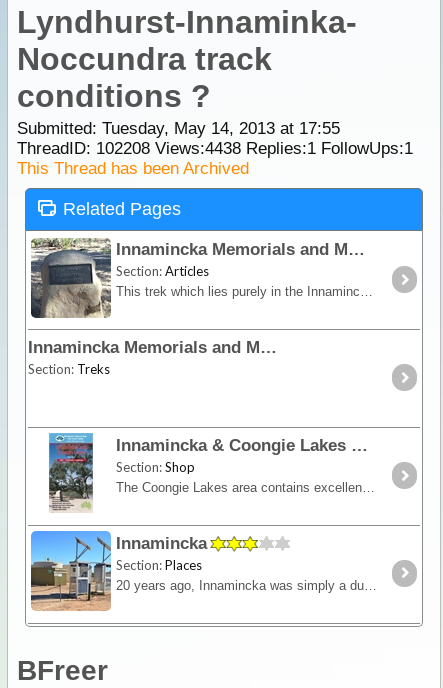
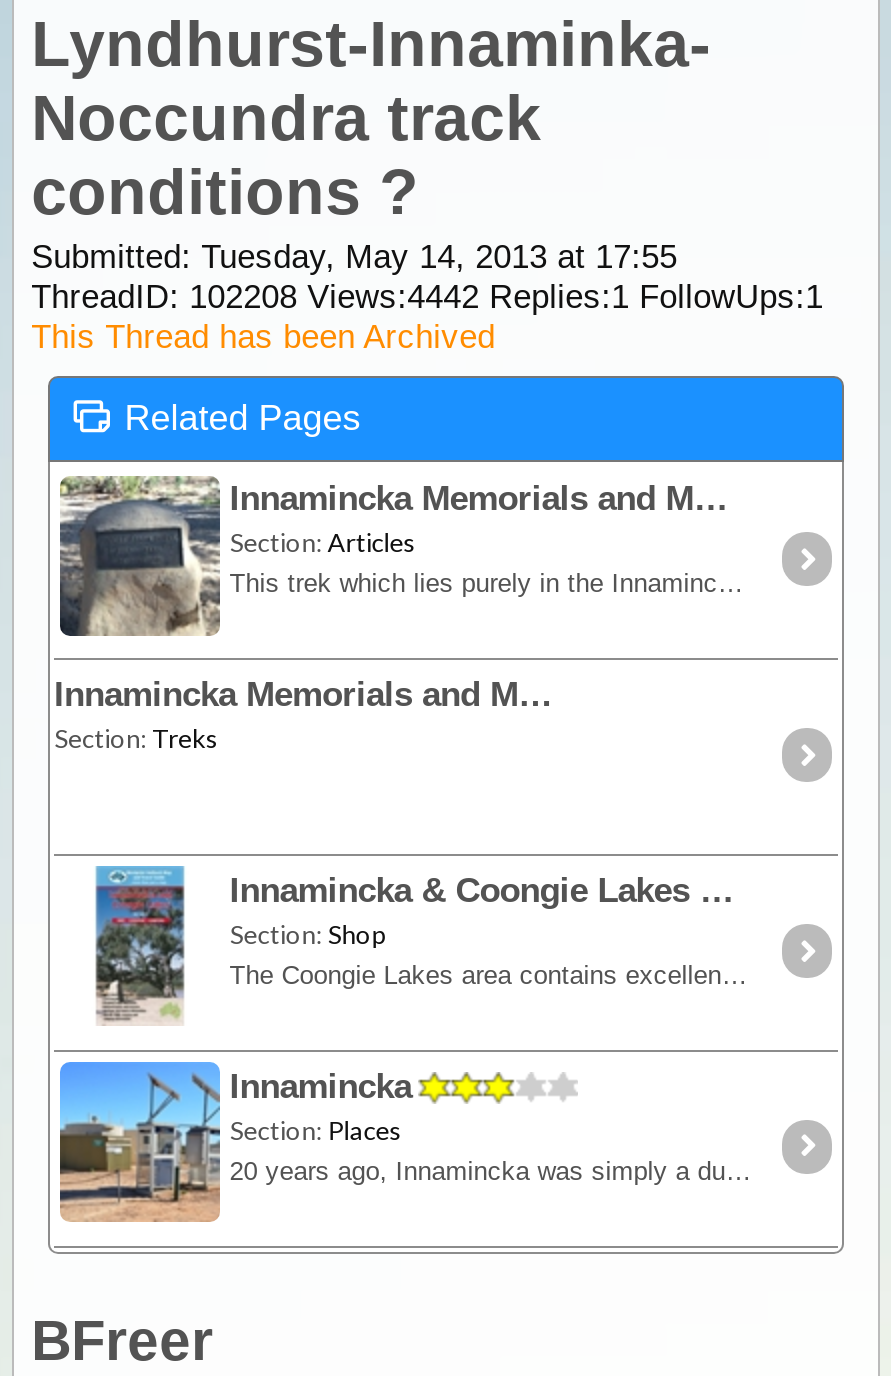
[17,139,413,158] ThreadID: 102208 Views:4438 Replies:1 FollowUps:1 -> [31,278,823,316] ThreadID: 102208 Views:4442 Replies:1 FollowUps:1

